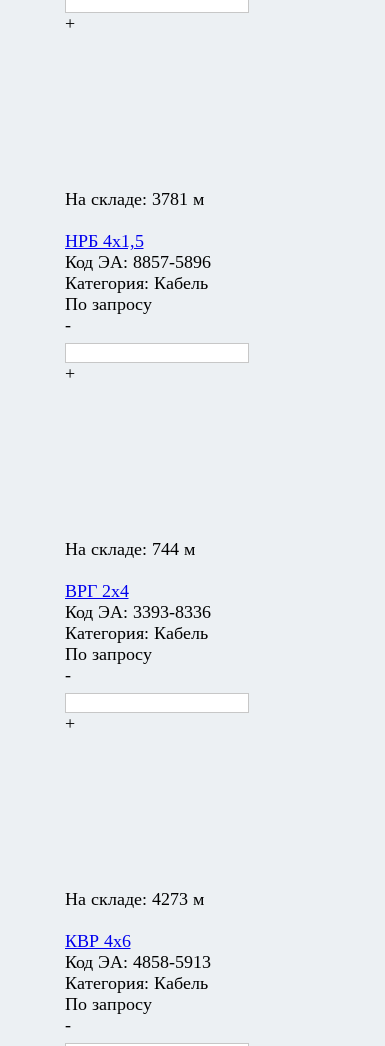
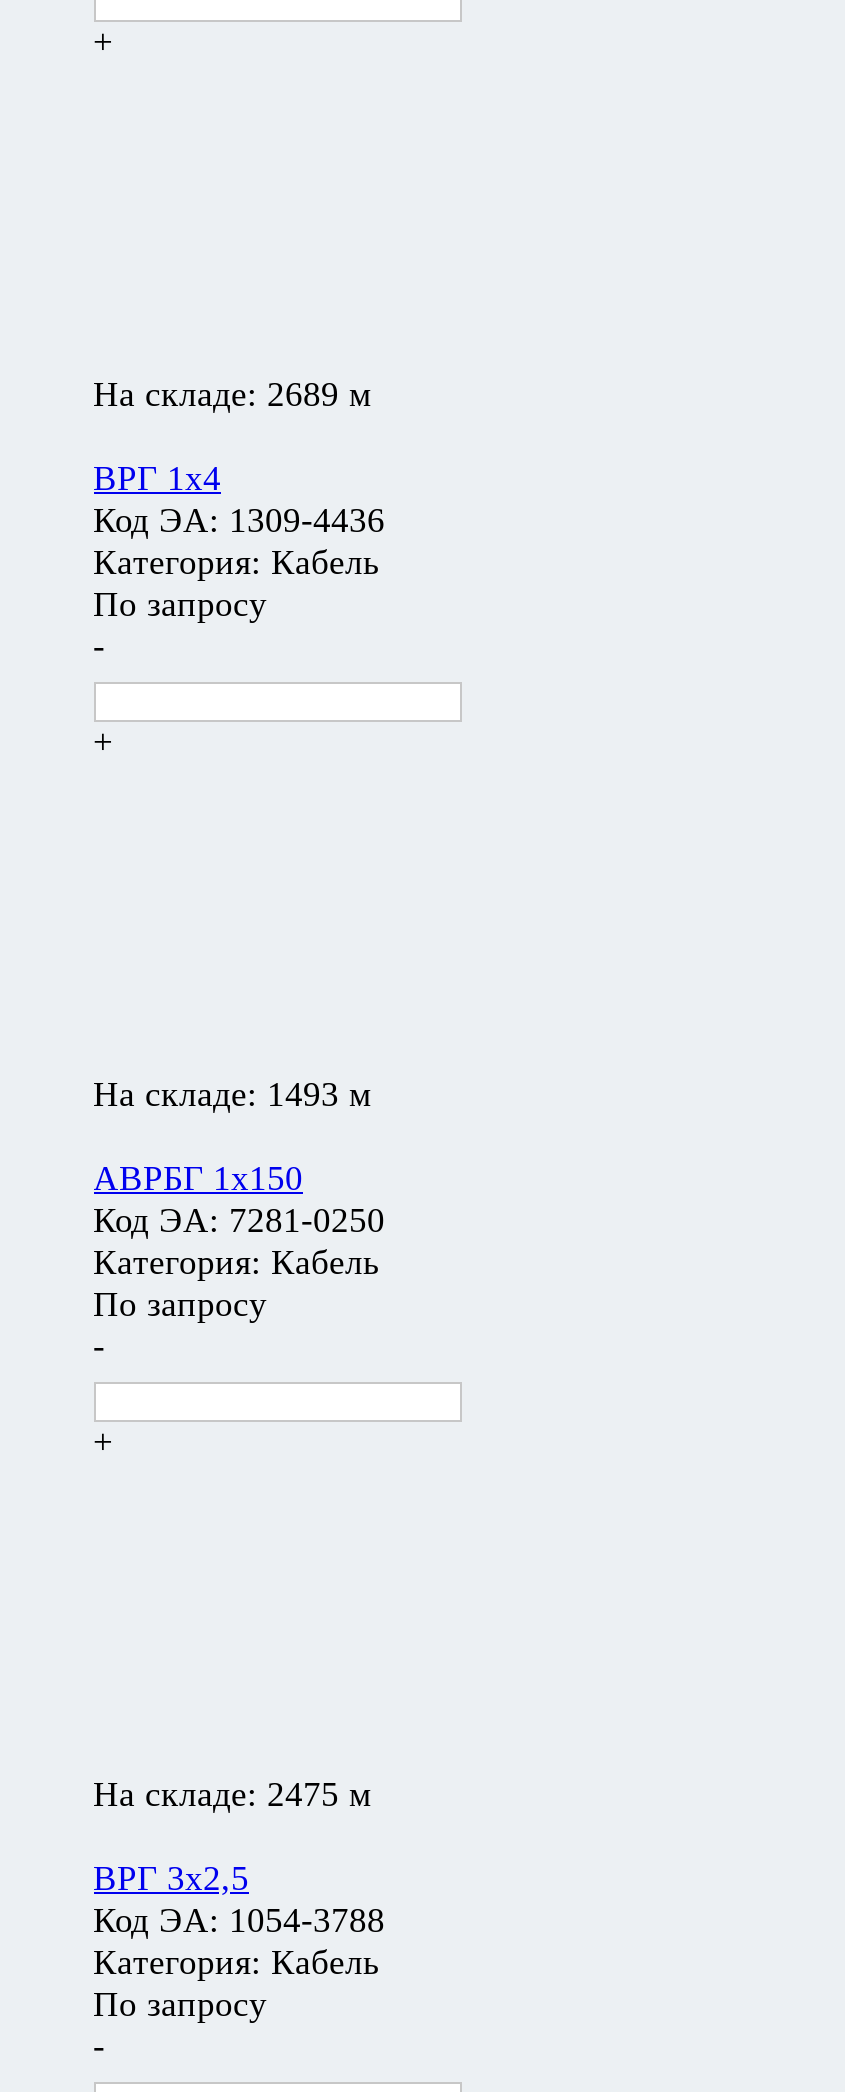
[64,189,203,209] На складе: 3781 м -> [93,374,371,414] На складе: 2689 м
[64,231,210,272] НРБ 4х1,5 | Код ЭА: 8857-5896 -> [93,458,385,540] ВРГ 1х4 | Код ЭА: 1309-4436
[64,539,194,559] На складе: 744 м -> [93,1074,371,1114] На складе: 1493 м
[64,581,210,622] ВРГ 2х4 | Код ЭА: 3393-8336 -> [93,1158,385,1240] АВРБГ 1х150 | Код ЭА: 7281-0250
[64,889,203,909] На складе: 4273 м -> [93,1774,371,1814] На складе: 2475 м
[64,931,210,972] КВР 4х6 | Код ЭА: 4858-5913 -> [93,1858,385,1940] ВРГ 3х2,5 | Код ЭА: 1054-3788

